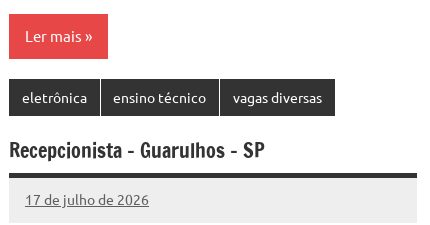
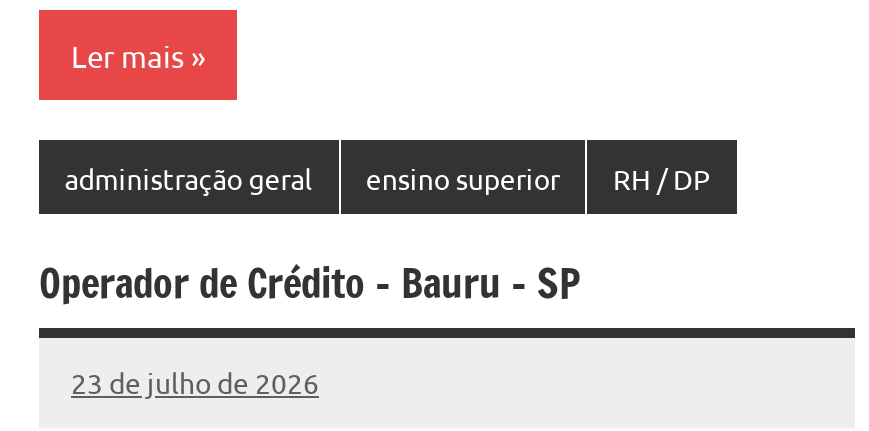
[22,88,322,106] eletrônica | ensino técnico | vagas diversas -> [65,159,711,195] administração geral | ensino superior | RH / DP
[9,136,265,165] Recepcionista – Guarulhos – SP -> [39,254,581,312] Operador de Crédito – Bauru – SP
[25,190,149,208] 17 de julho de 2026 -> [71,363,319,399] 23 de julho de 2026

